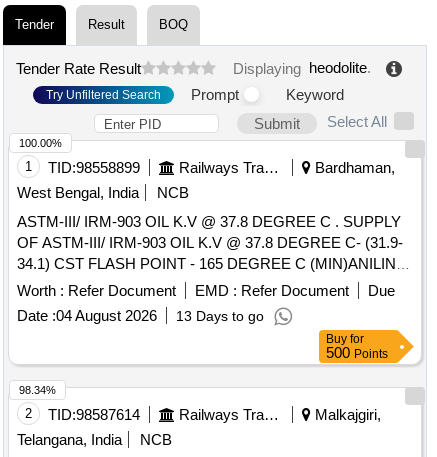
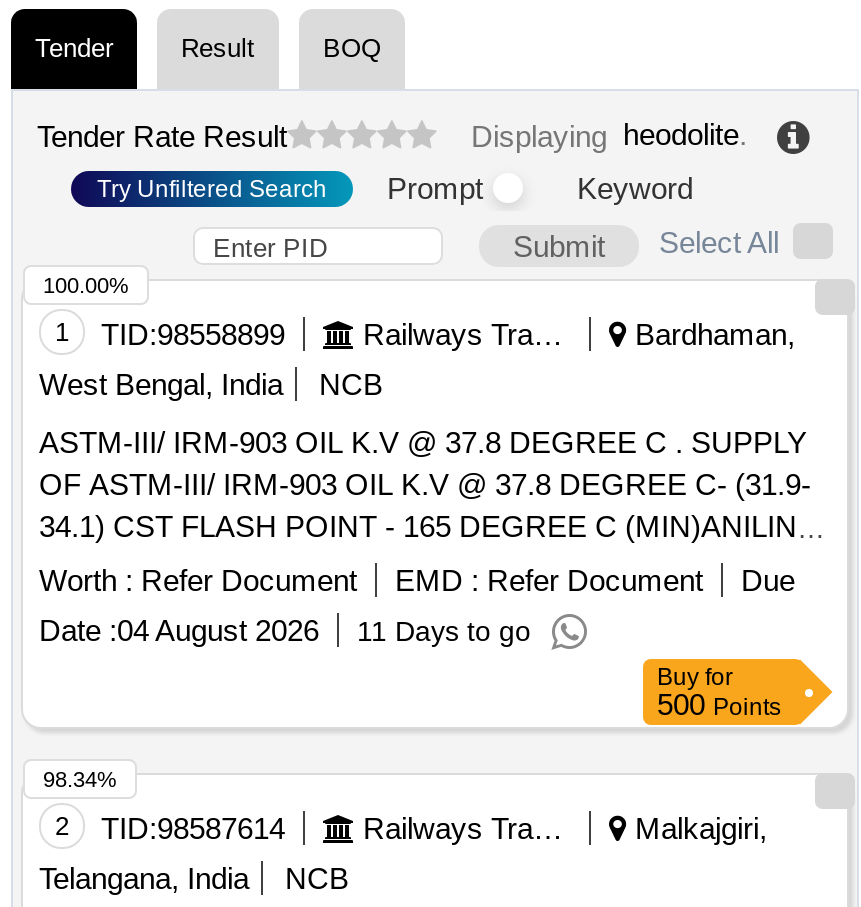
[17,307,264,324] Date : 04 August 2026 13 Days to go -> [39,613,531,647] Date : 04 August 2026 11 Days to go

